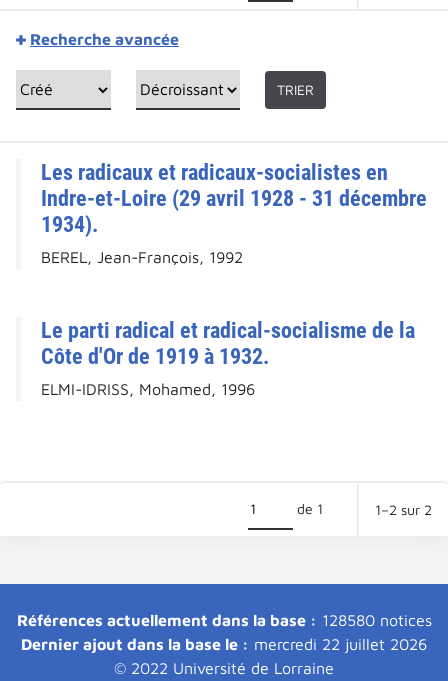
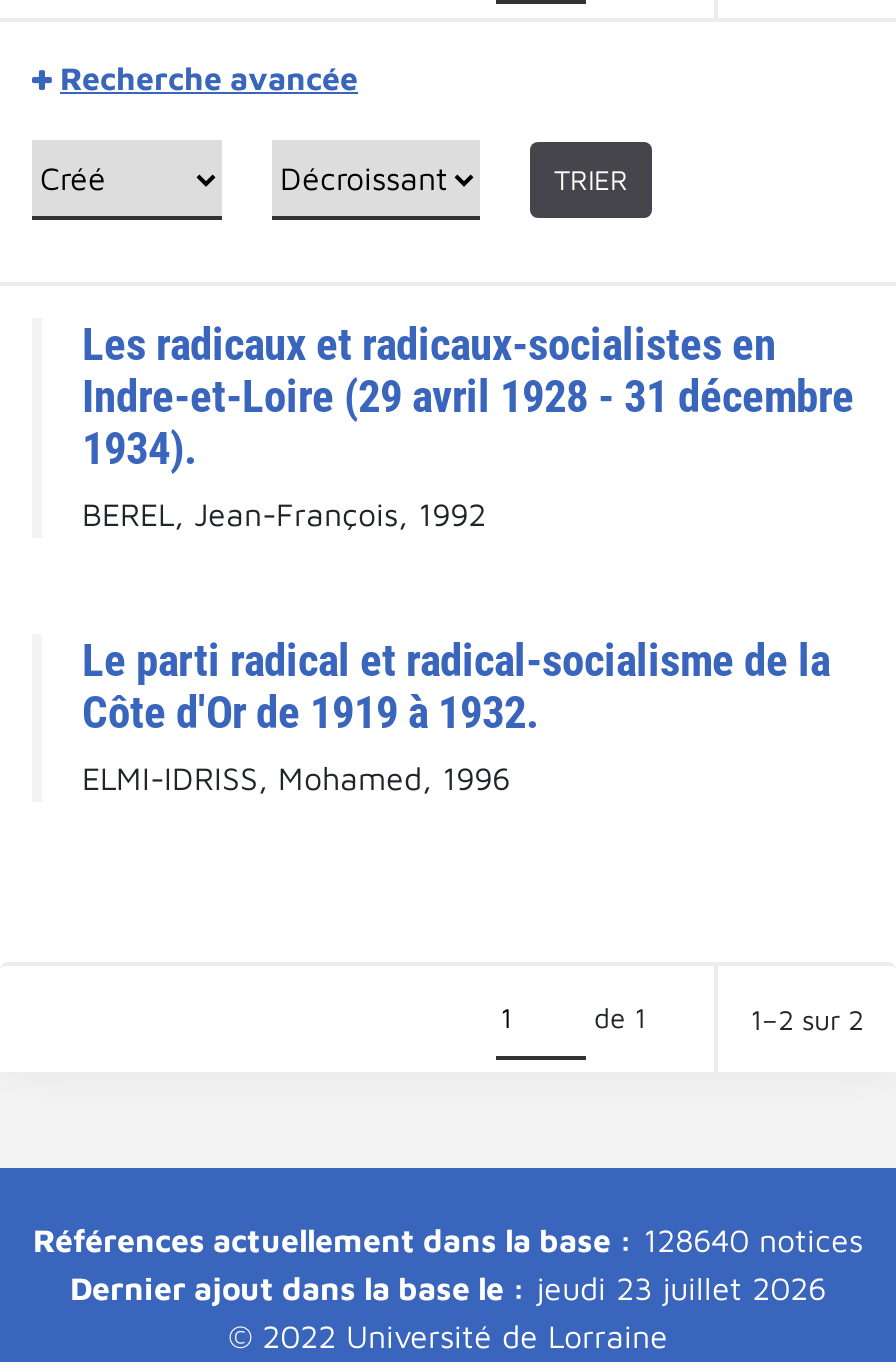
[16,611,431,629] Références actuellement dans la base : 128580 notices -> [33,1222,863,1258] Références actuellement dans la base : 128640 notices
[21,635,427,653] Dernier ajout dans la base le : mercredi 22 juillet 2026 -> [70,1270,826,1306] Dernier ajout dans la base le : jeudi 23 juillet 2026

